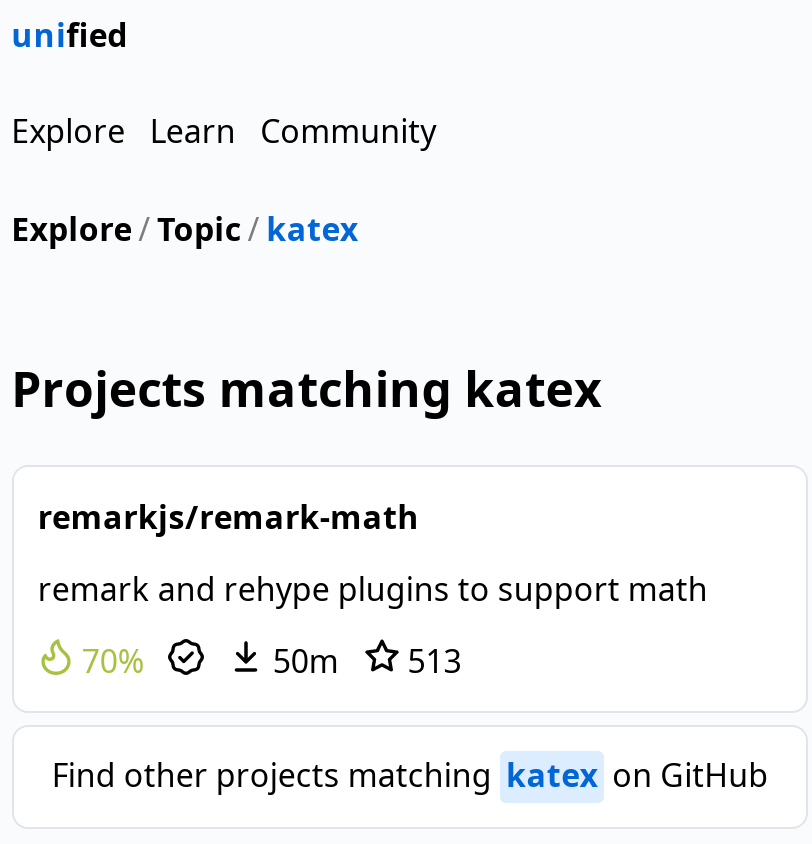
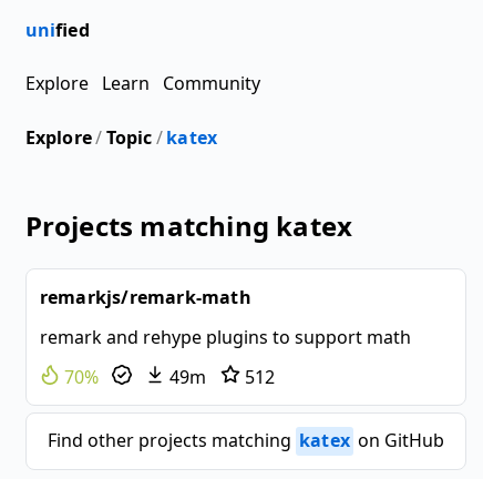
[265,640,461,684] 50m | 513 -> [166,365,274,390] 49m | 512

